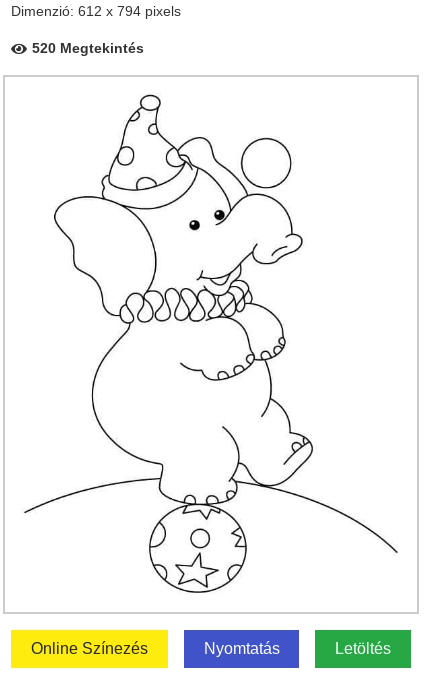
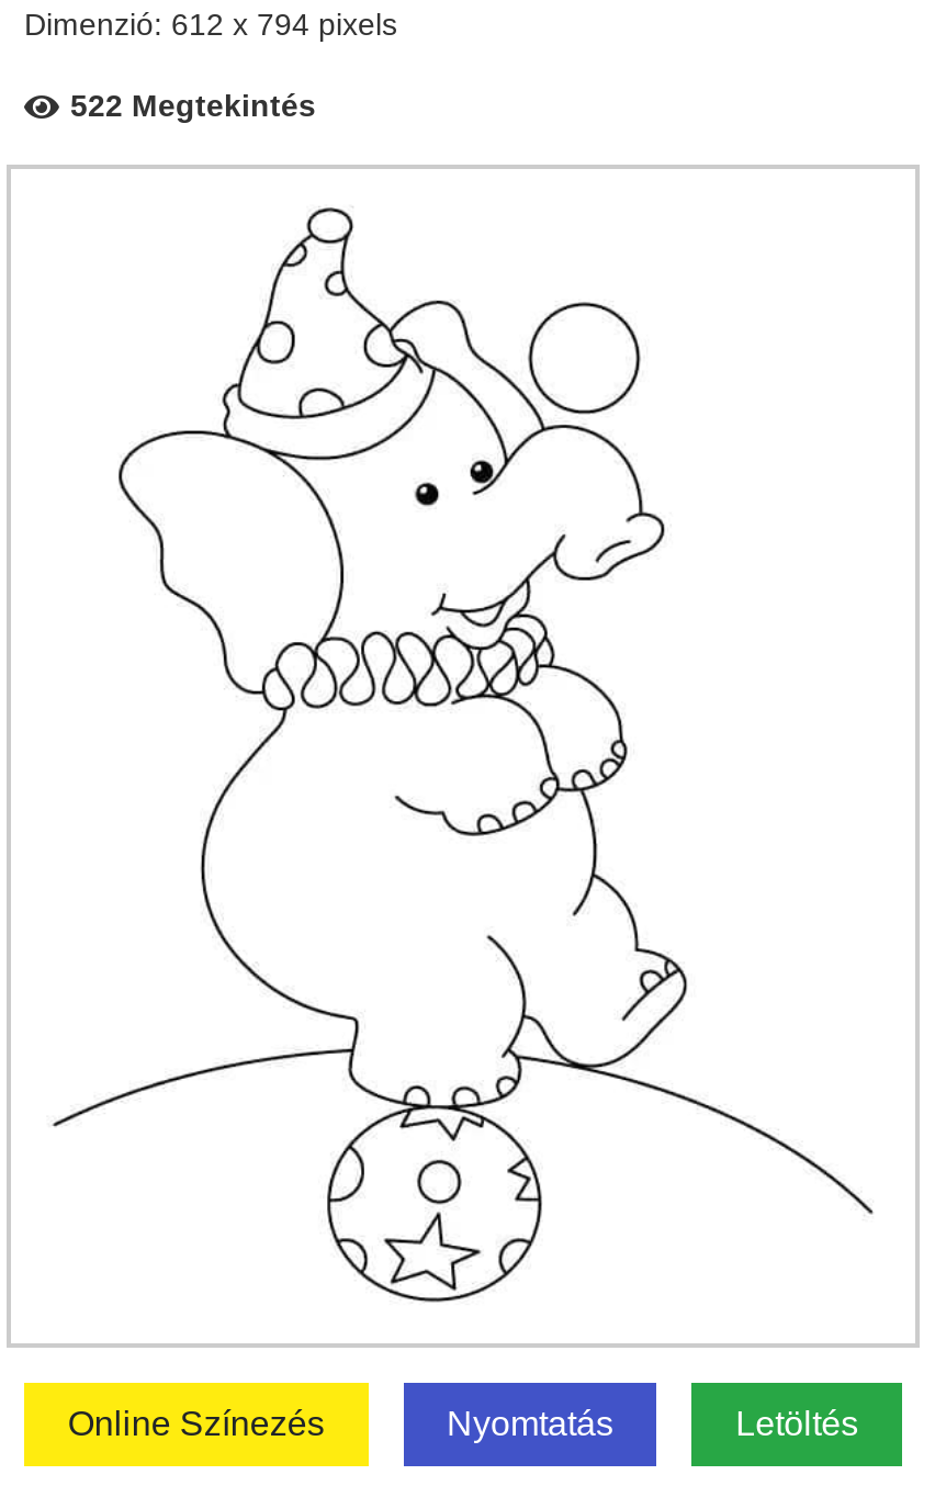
[32,40,144,56] 520 Megtekintés -> [70,88,316,123] 522 Megtekintés

